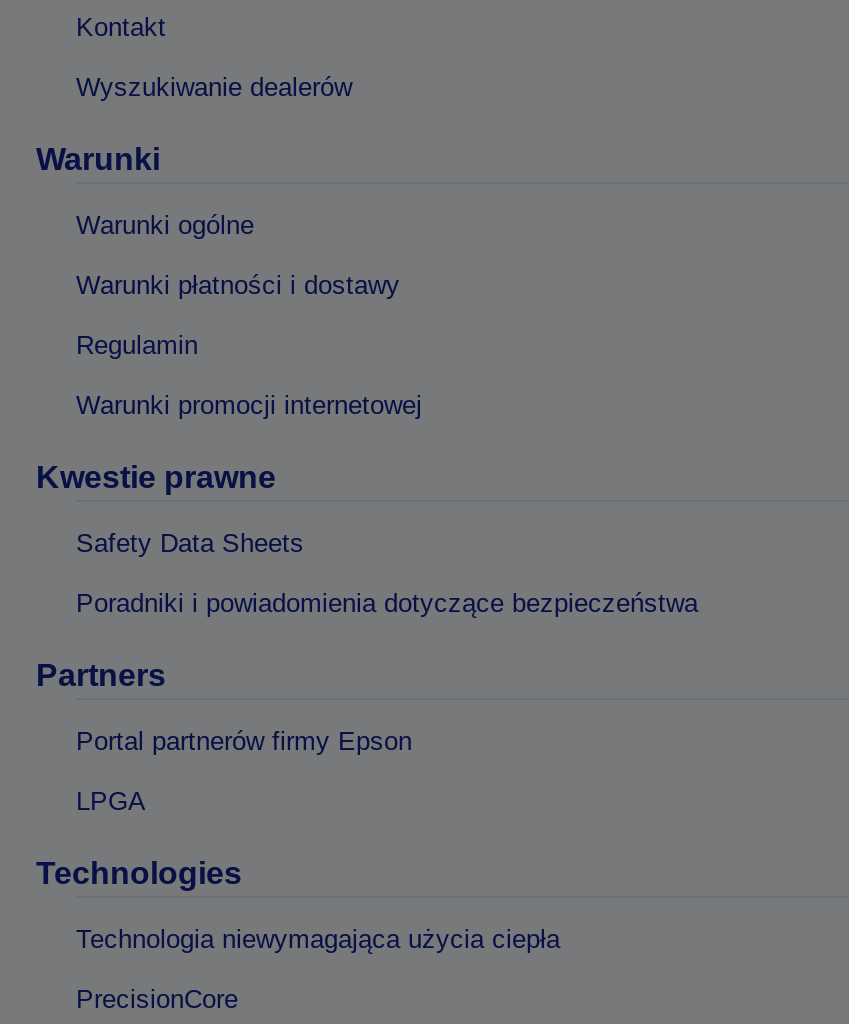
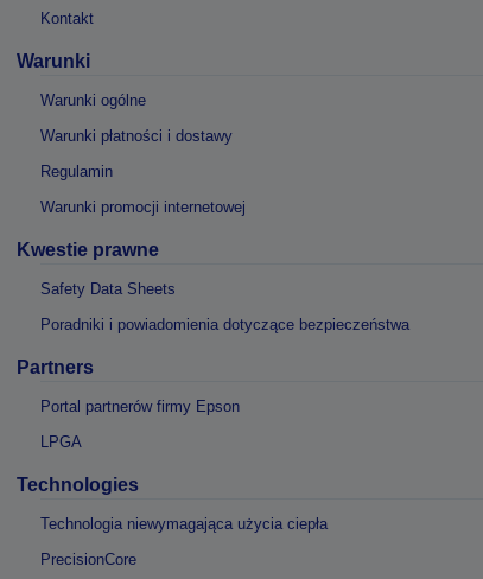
[76,72,352,102] Wyszukiwanie dealerów -> none

